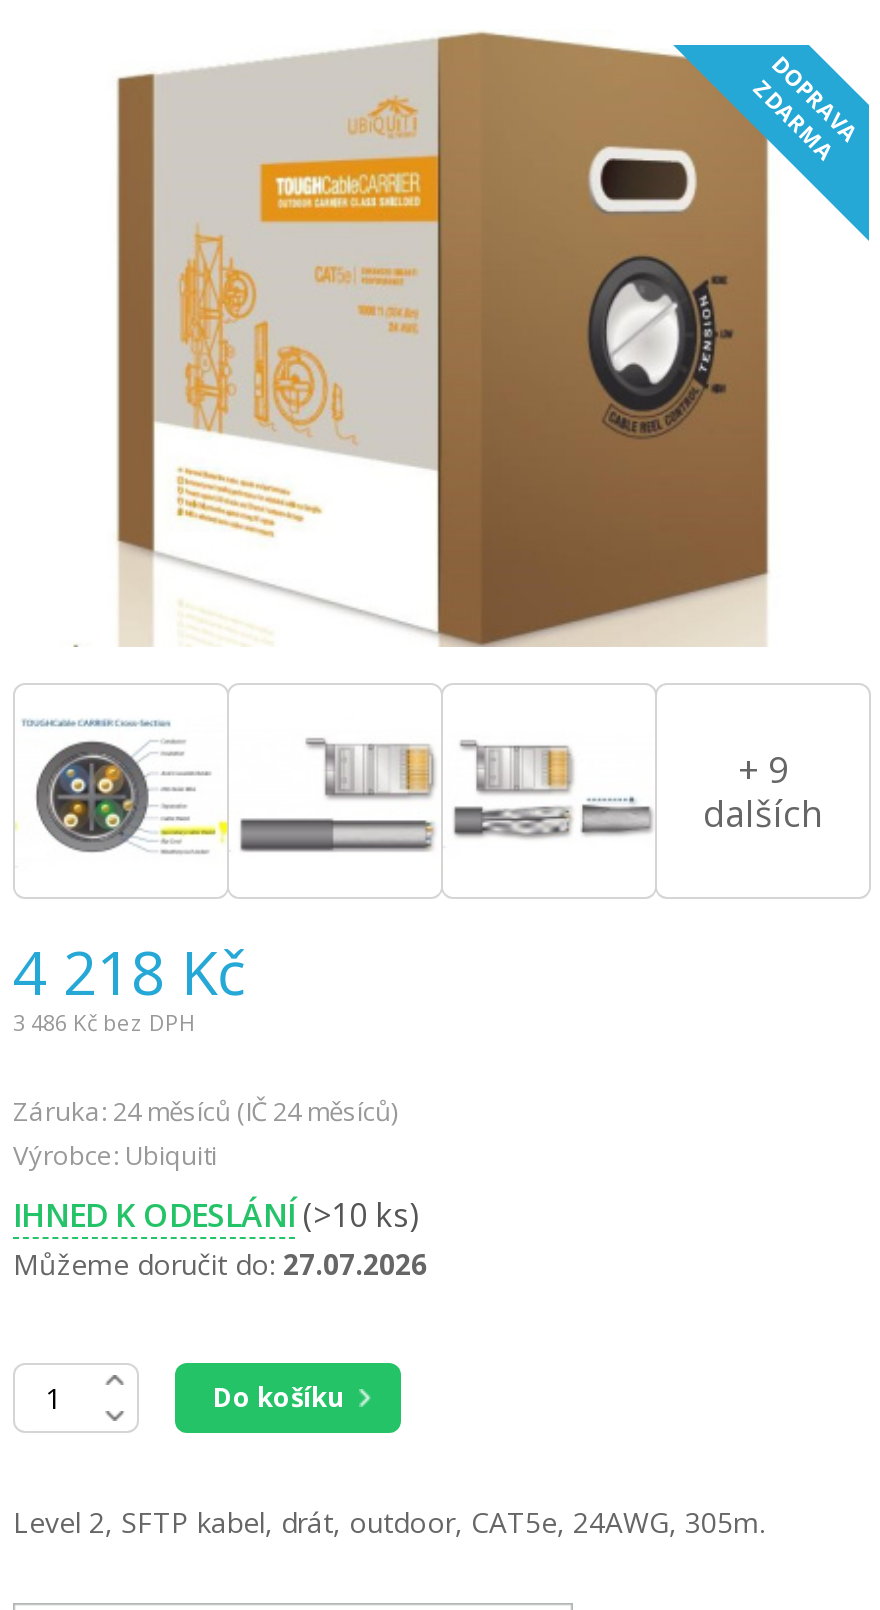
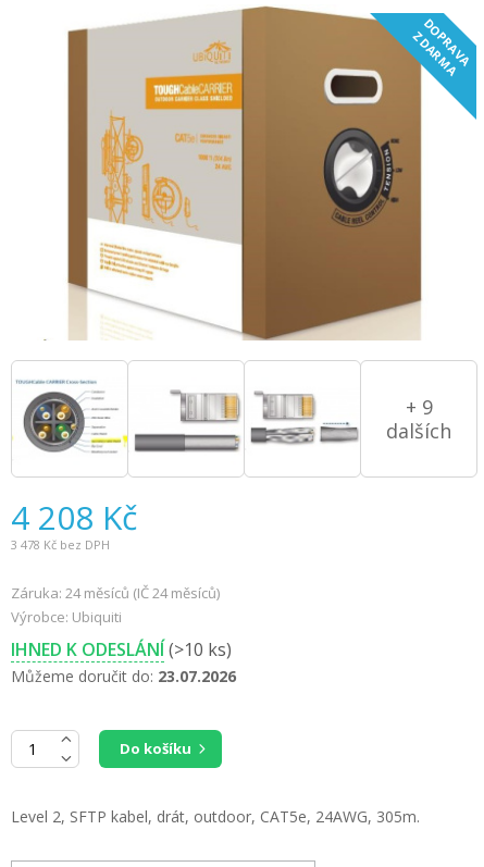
[13,931,245,1013] 4 218 Kč -> [11,495,137,540] 4 208 Kč
[13,1007,195,1037] 3 486 Kč bez DPH -> [11,536,110,553] 3 478 Kč bez DPH
[13,1245,427,1283] Můžeme doručit do: 27.07.2026 -> [11,666,236,686] Můžeme doručit do: 23.07.2026

